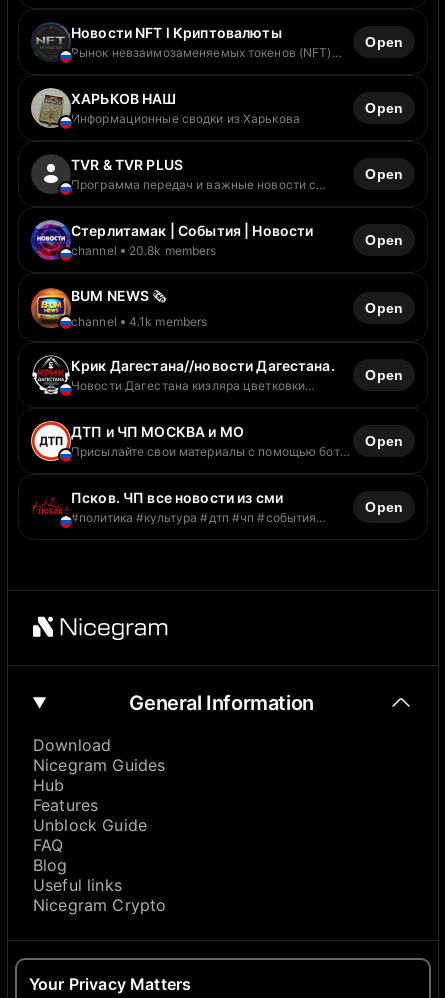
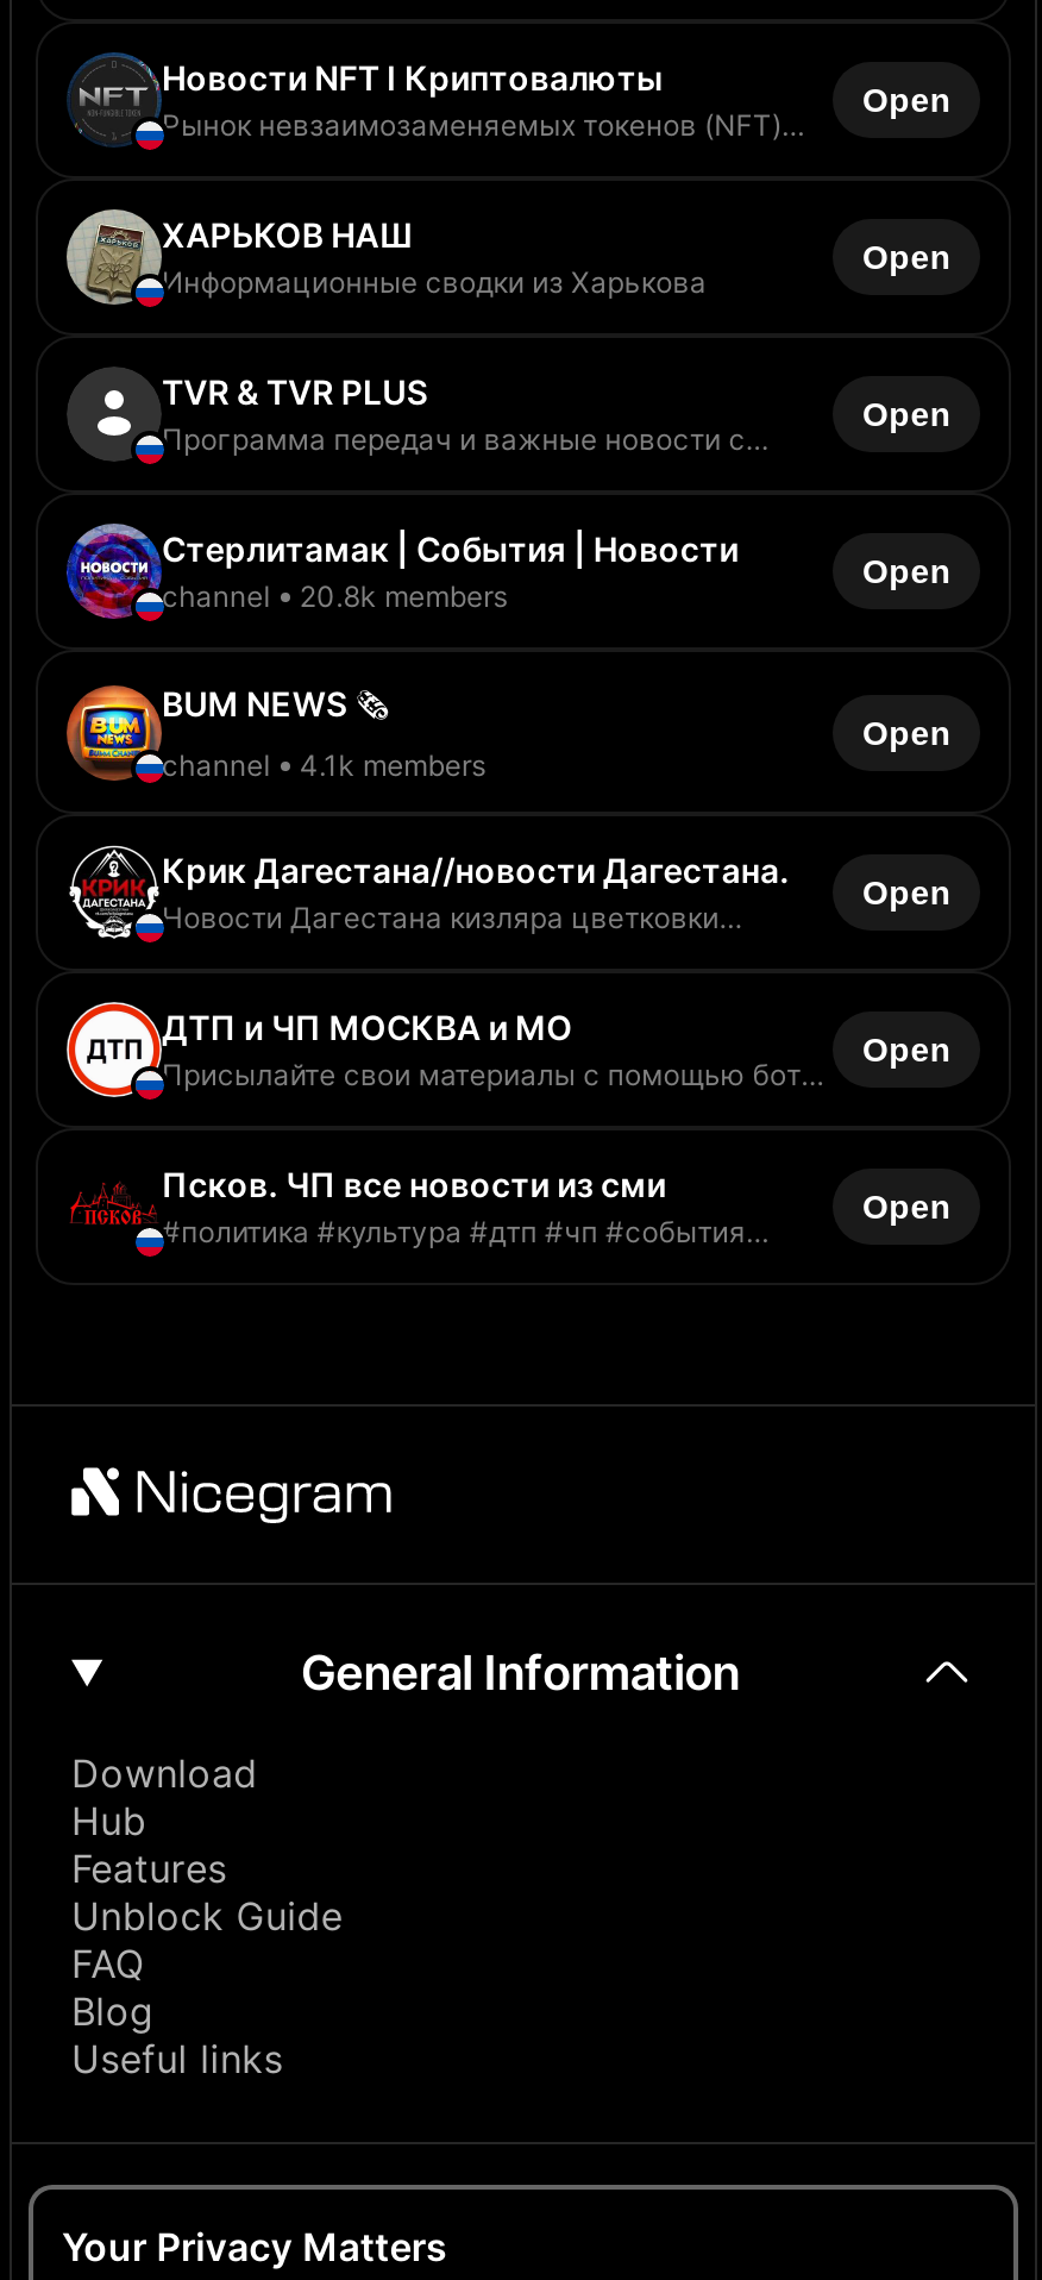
[33,755,165,775] Nicegram Guides -> none
[33,895,166,915] Nicegram Crypto -> none

